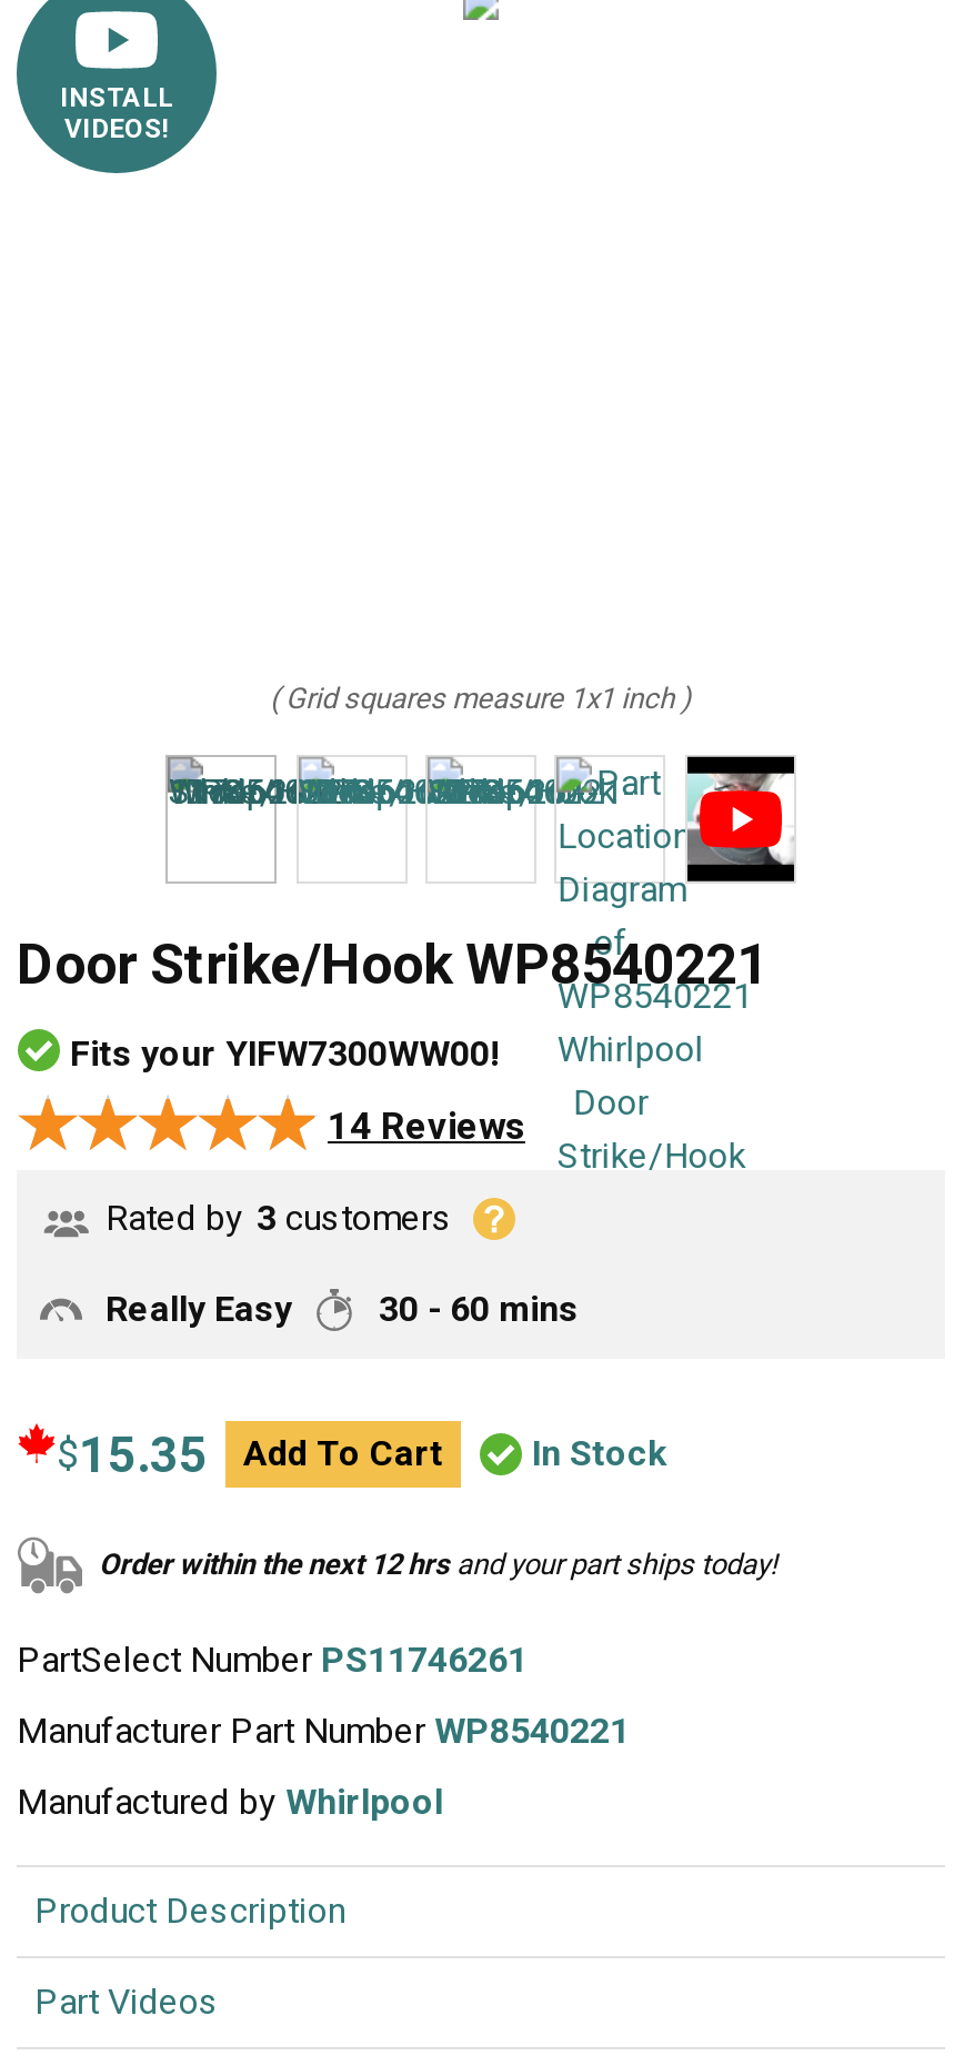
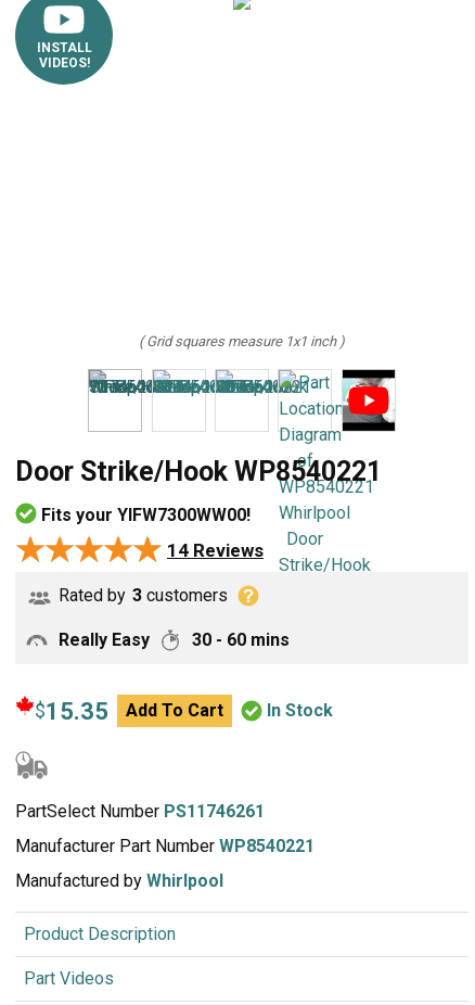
[99,1547,776,1580] Order within the next 12 hrs and your part ships today! -> none

